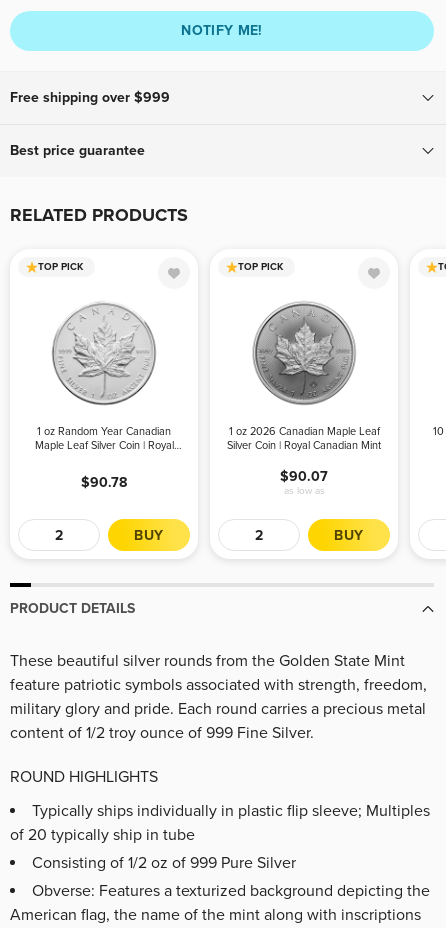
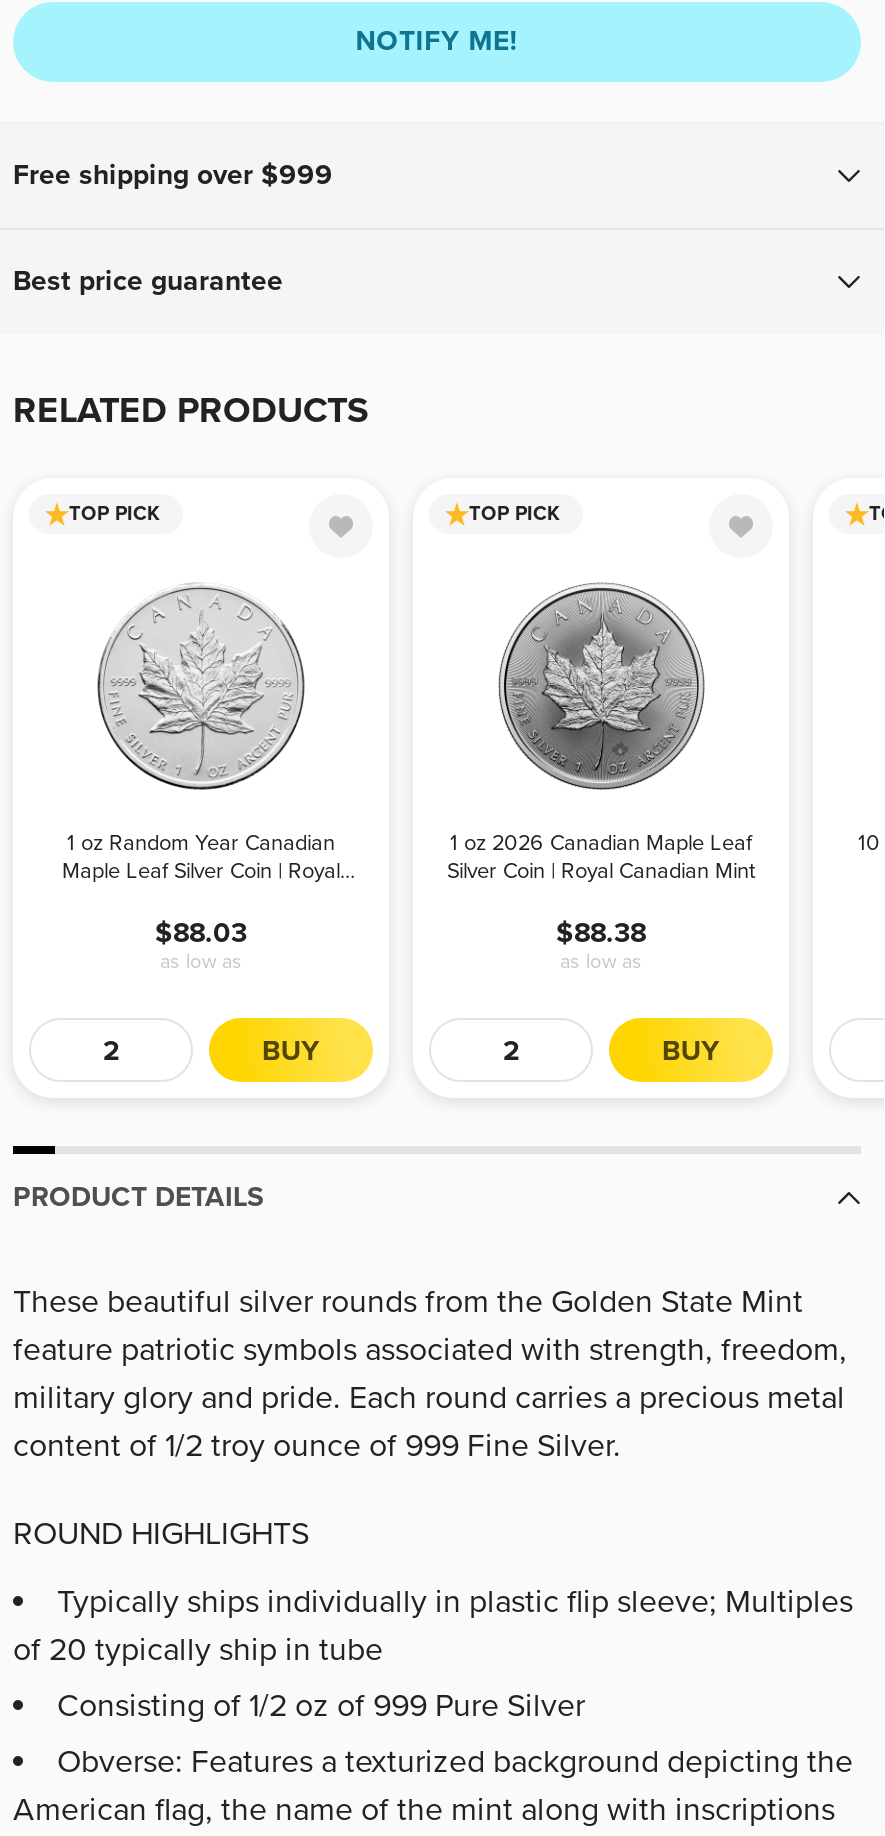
[280,467,328,484] $90.07 -> [556,915,646,949] $88.38
[81,473,127,490] $90.78 -> [155,915,247,973] $88.03 | as low as

